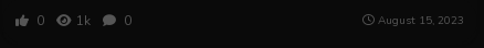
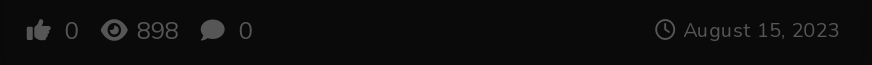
[33,12,131,29] 0 1k 0 -> [59,15,253,47] 0 898 0

